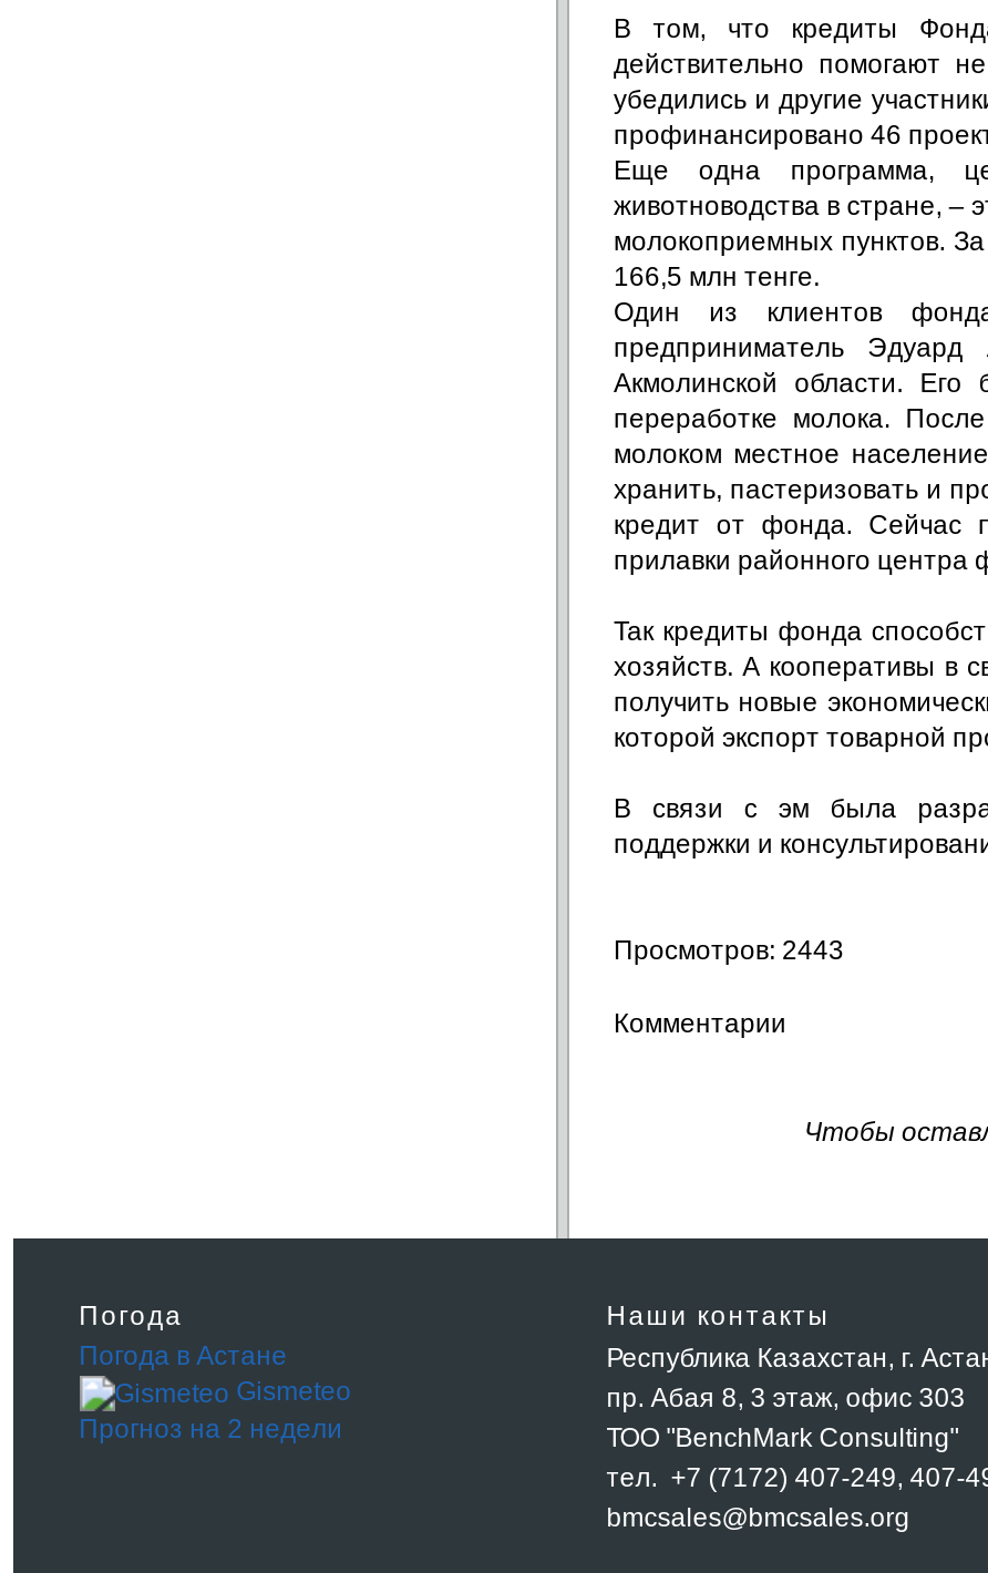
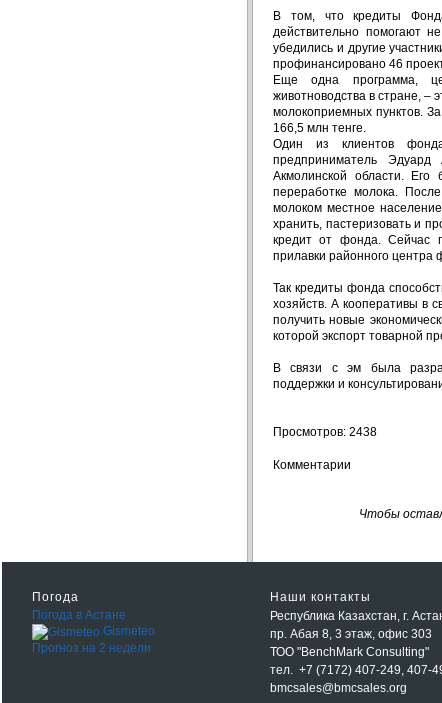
[614,935,844,966] Просмотров: 2443 -> [273,425,377,439] Просмотров: 2438

